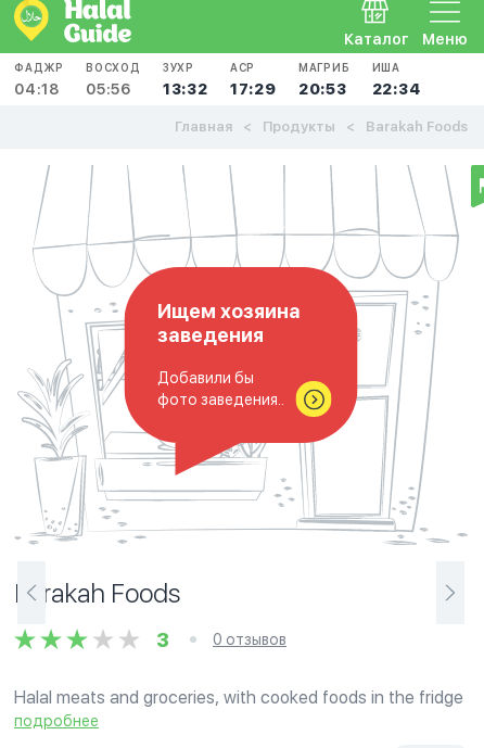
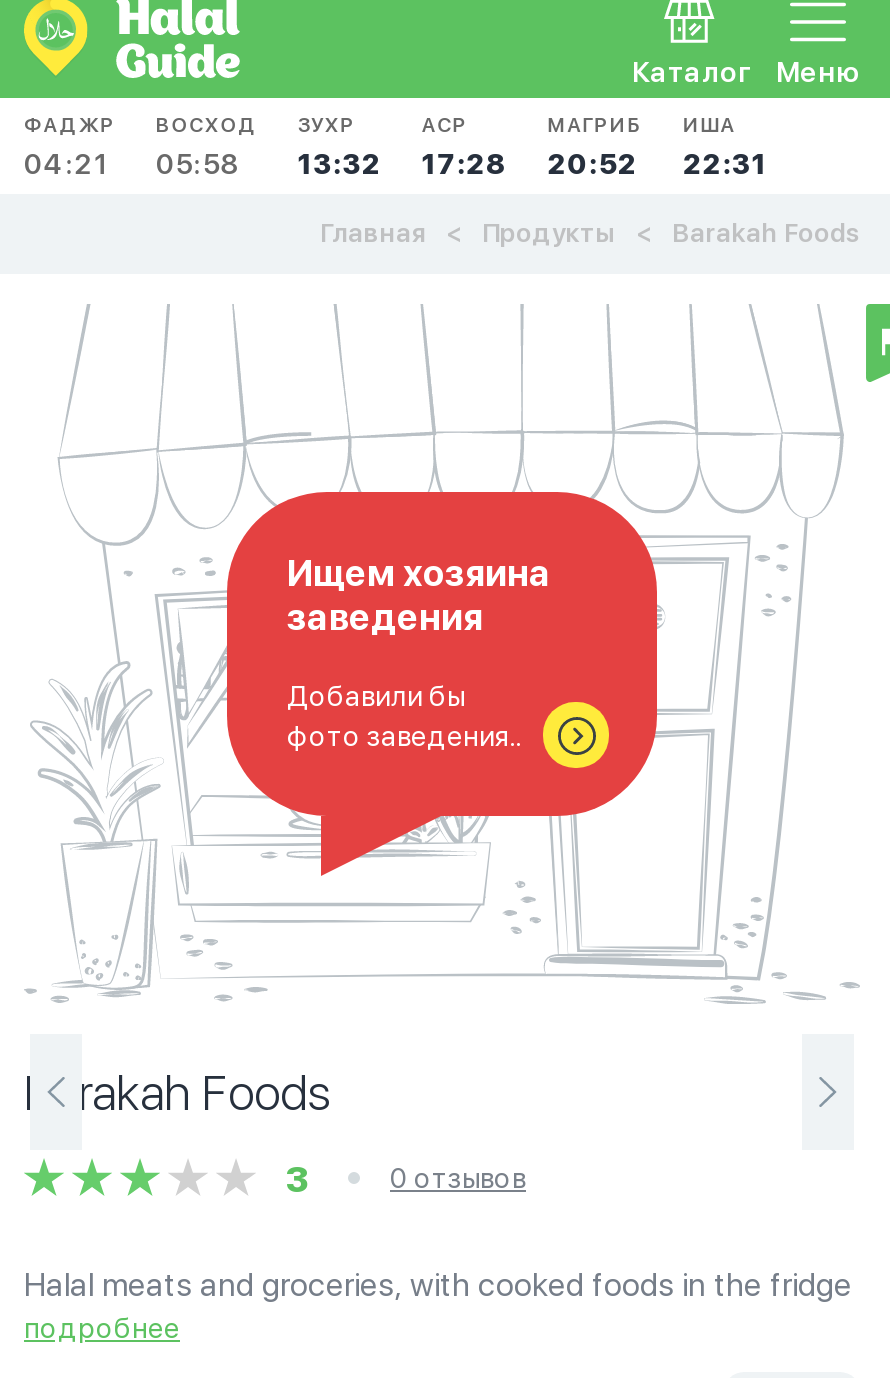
[14,80,60,98] 04:18 -> [24,148,108,180] 04:21
[86,80,131,98] 05:56 -> [156,148,240,180] 05:58
[230,80,277,98] 17:29 -> [422,148,508,180] 17:28
[298,80,347,98] 20:53 -> [548,148,638,180] 20:52
[372,80,421,98] 22:34 -> [683,148,767,180] 22:31

